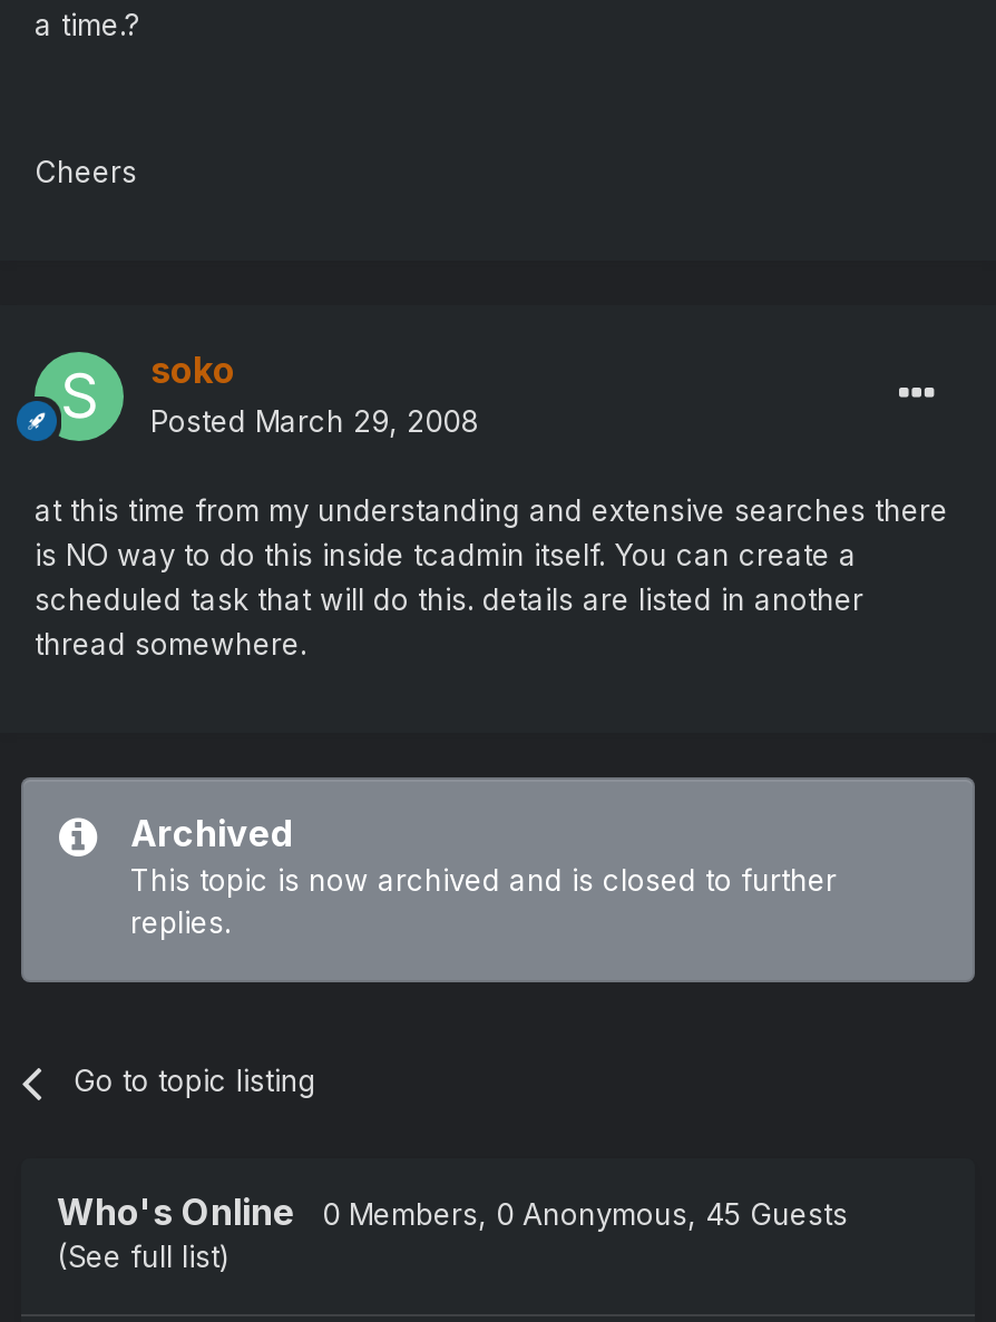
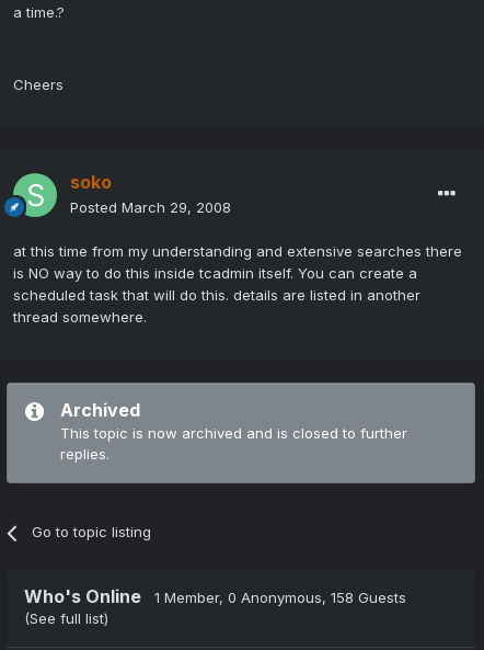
[57,1190,848,1235] Who's Online 0 Members, 0 Anonymous, 45 Guests -> [24,586,406,608] Who's Online 1 Member, 0 Anonymous, 158 Guests

